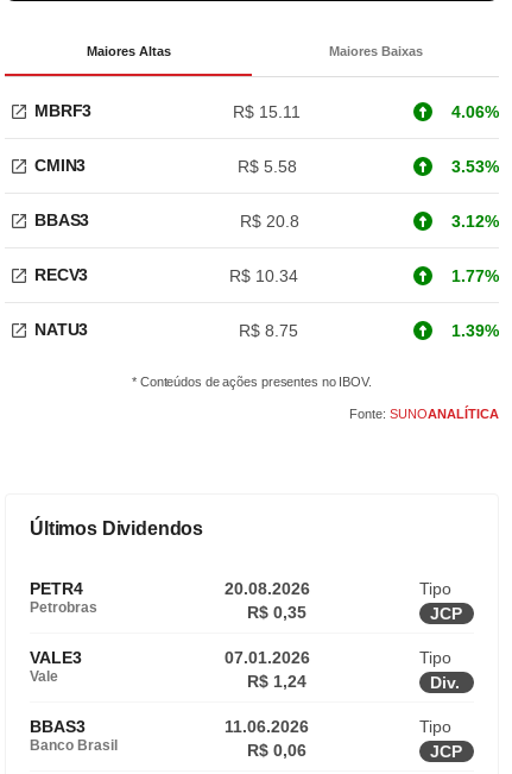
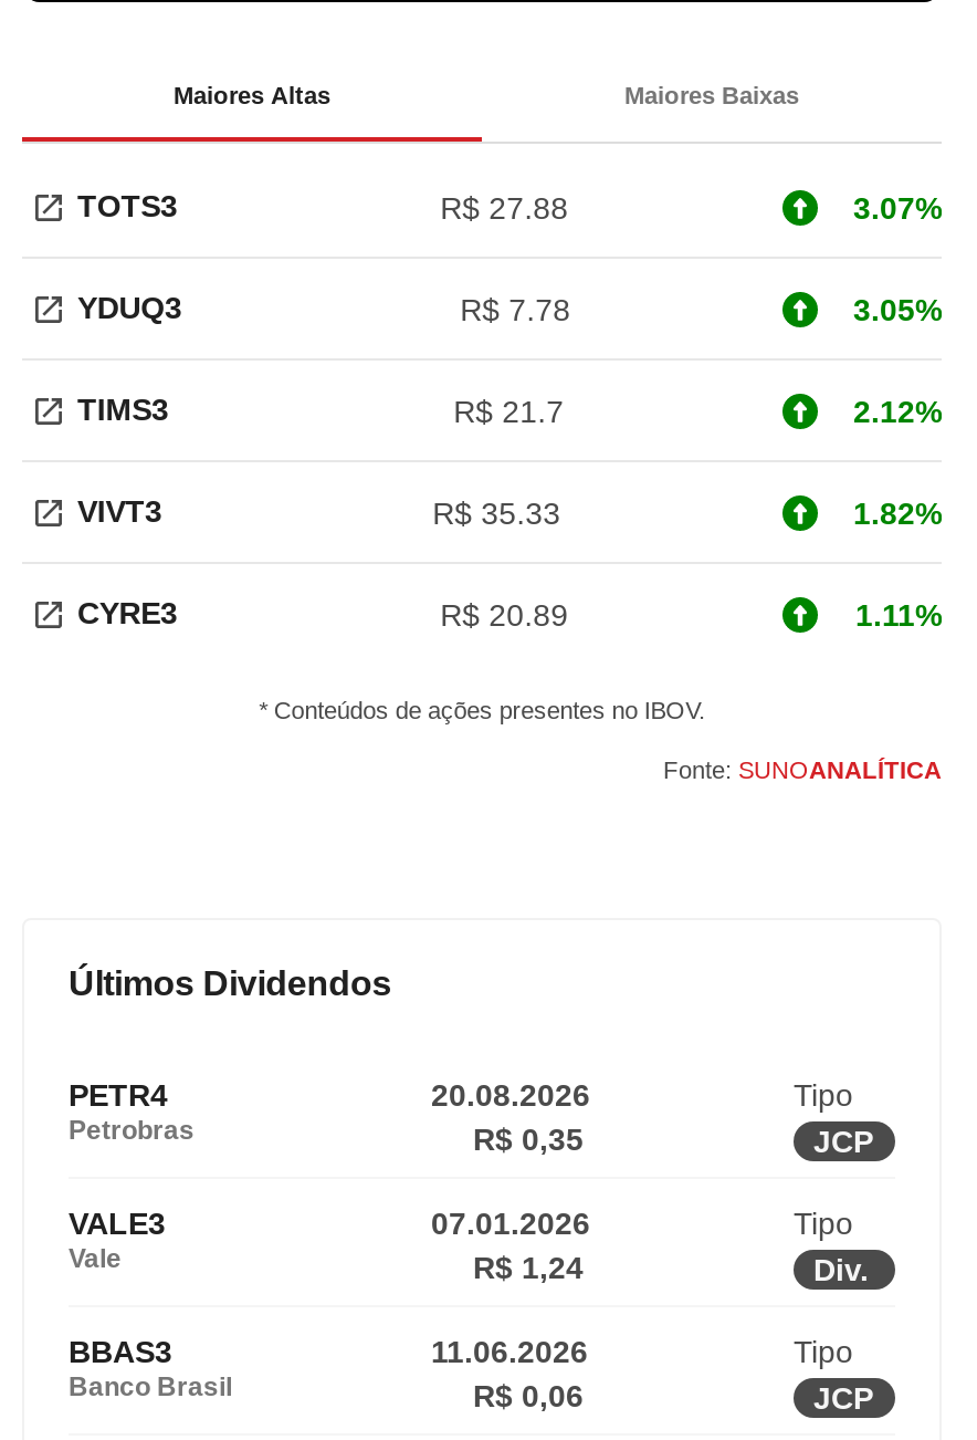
[34,101,499,121] MBRF3 | R$ 15.11 | 4.06% -> [77,188,942,225] TOTS3 | R$ 27.88 | 3.07%
[34,156,499,175] CMIN3 | R$ 5.58 | 3.53% -> [77,290,942,326] YDUQ3 | R$ 7.78 | 3.05%
[34,210,499,230] BBAS3 | R$ 20.8 | 3.12% -> [77,392,942,428] TIMS3 | R$ 21.7 | 2.12%
[34,265,499,285] RECV3 | R$ 10.34 | 1.77% -> [77,493,942,530] VIVT3 | R$ 35.33 | 1.82%
[34,320,499,339] NATU3 | R$ 8.75 | 1.39% -> [77,595,942,632] CYRE3 | R$ 20.89 | 1.11%

